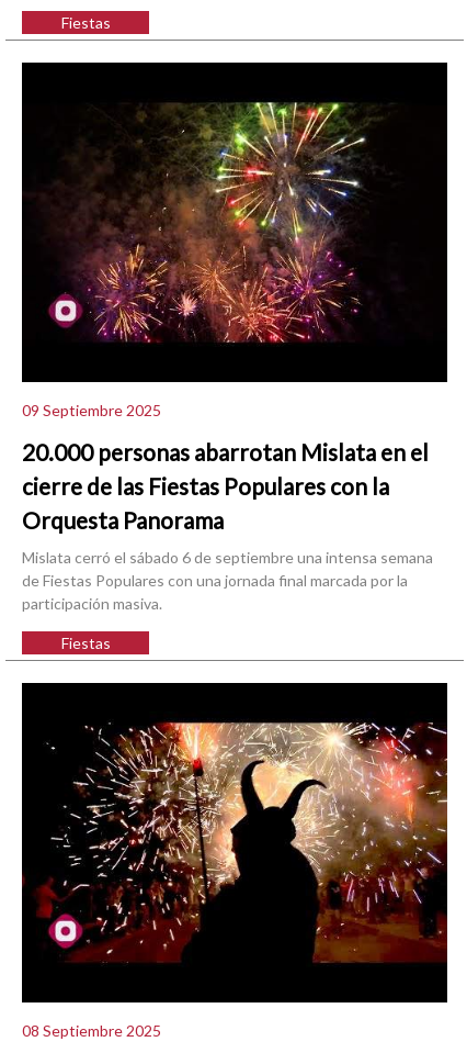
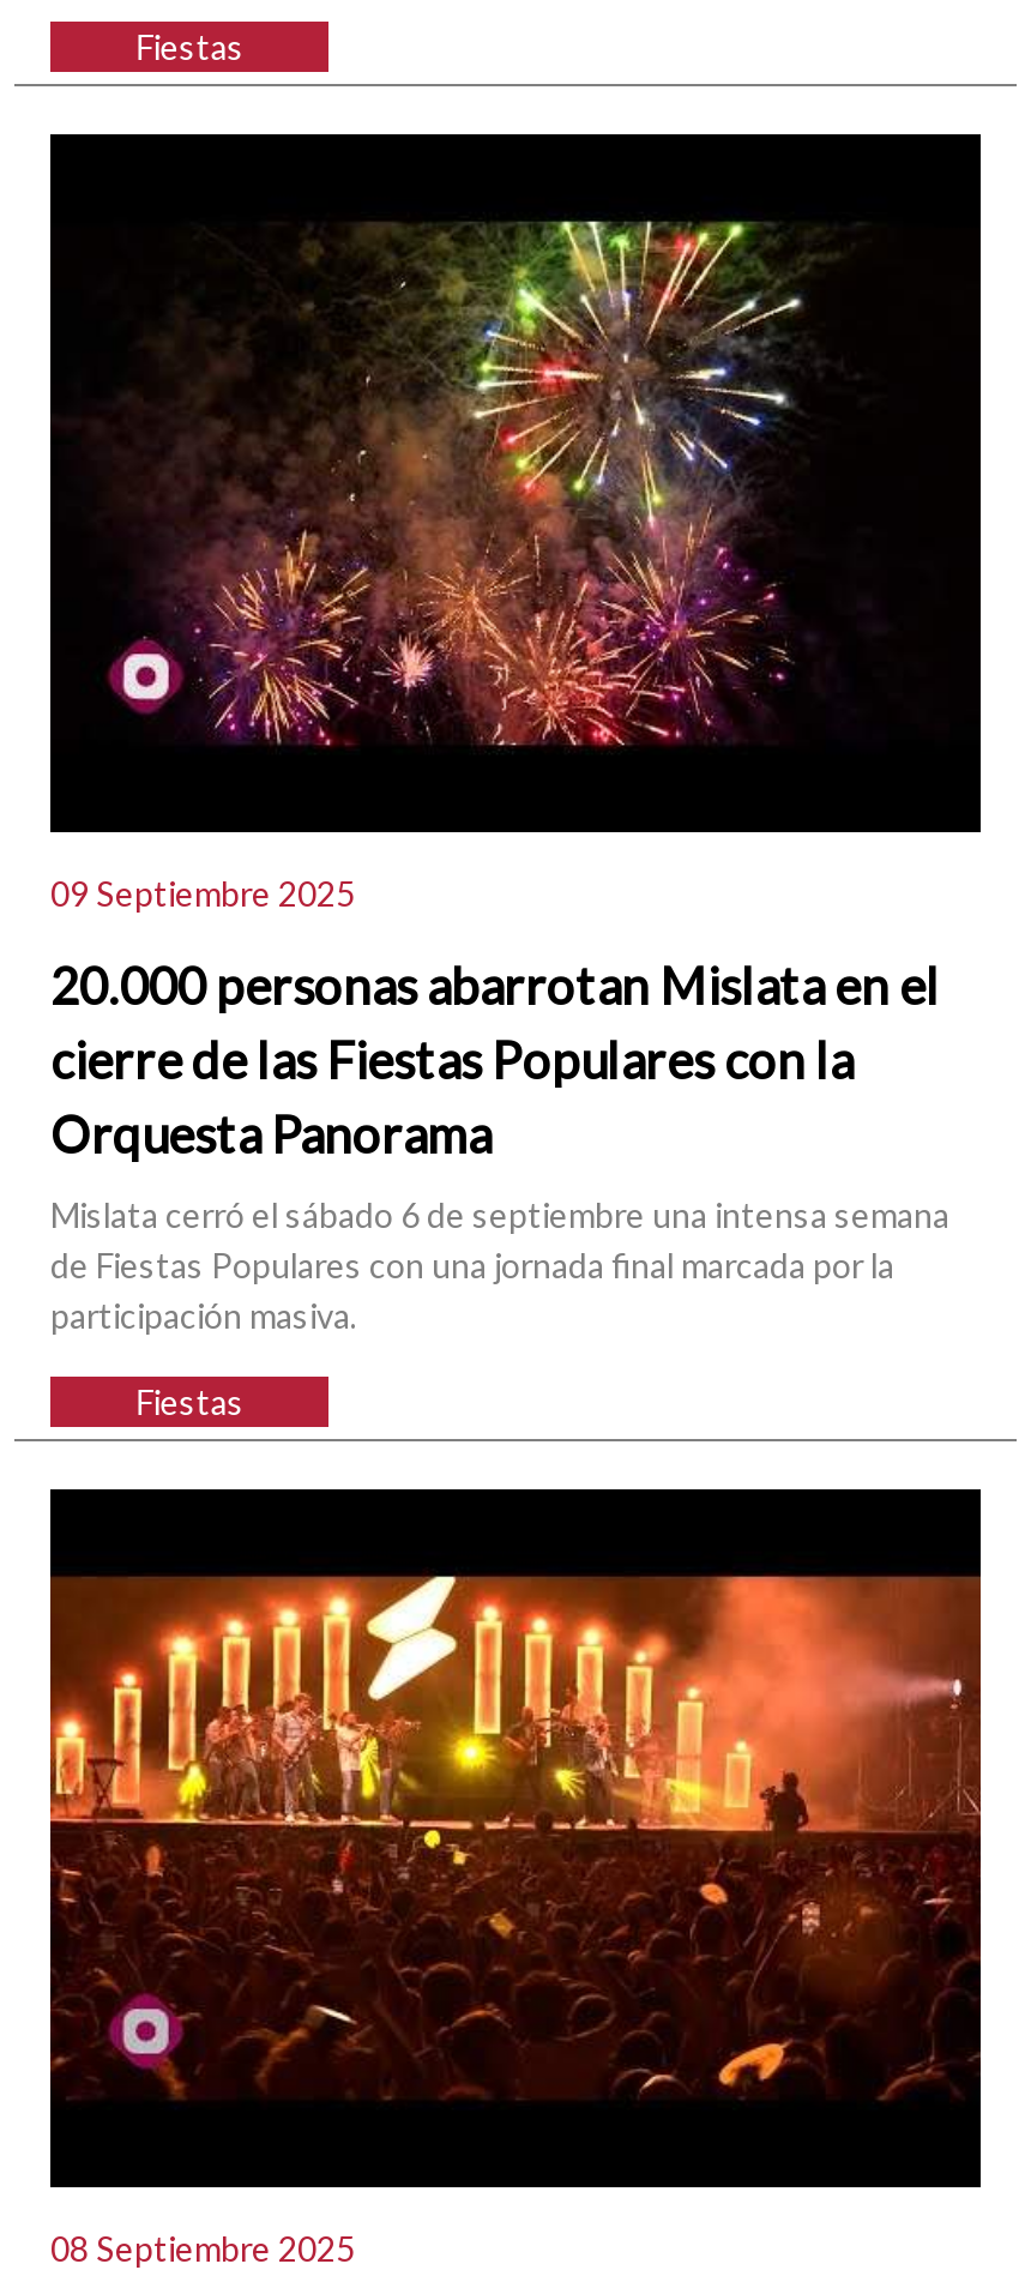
[21,722,447,963] [image] -> [48,1573,981,2101] [image]

